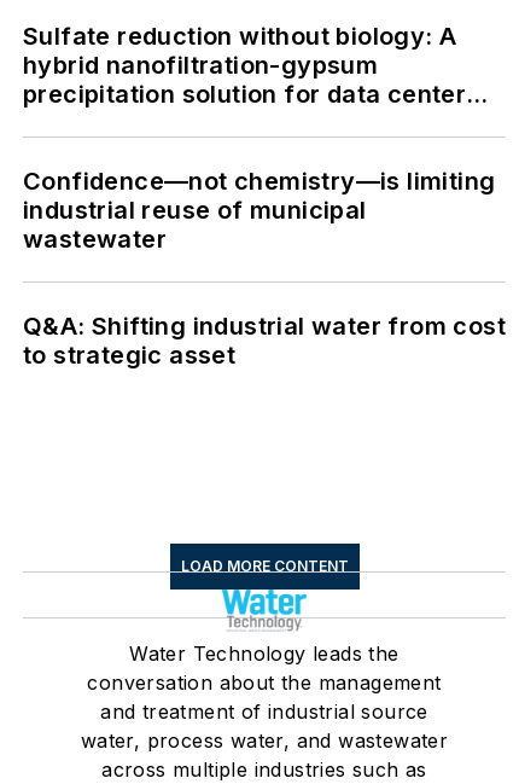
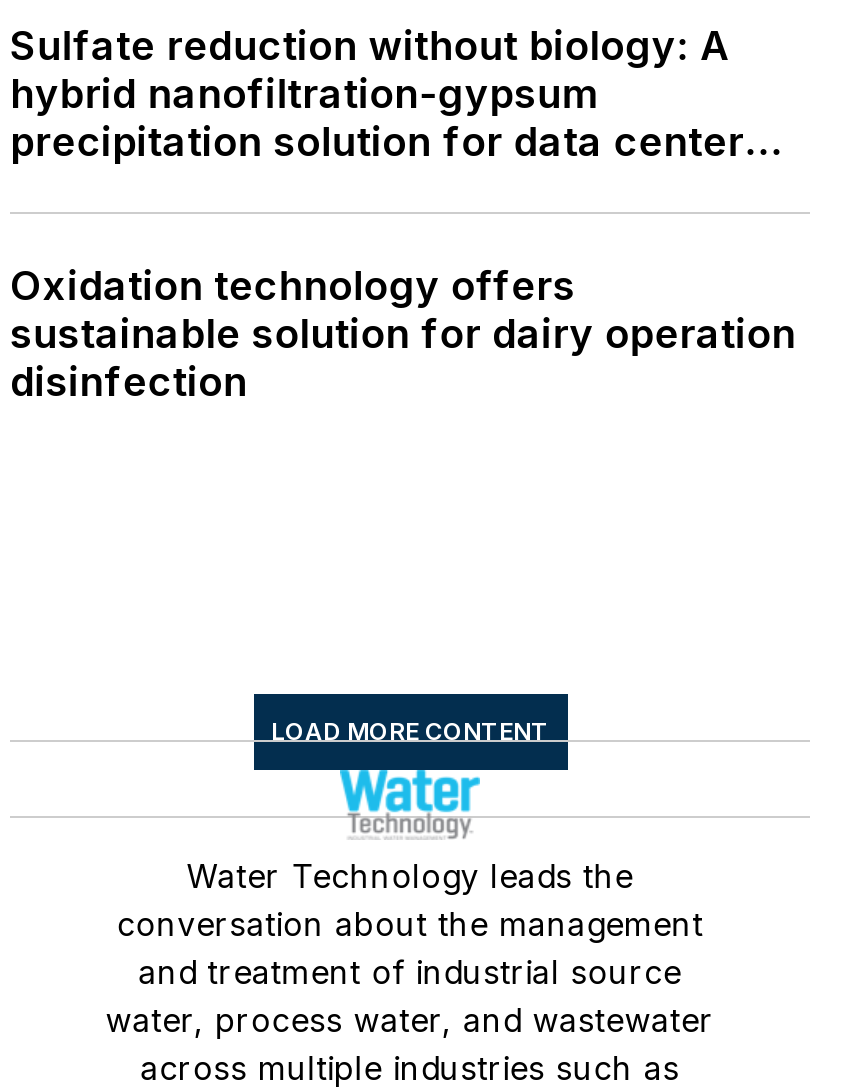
[23,166,506,369] Confidence—not chemistry—is limiting | industrial reuse of municipal | wastewater | Q&A: Shifting industrial water from cost | to strategic asset -> [10,261,796,405] Oxidation technology offers | sustainable solution for dairy operation | disinfection

